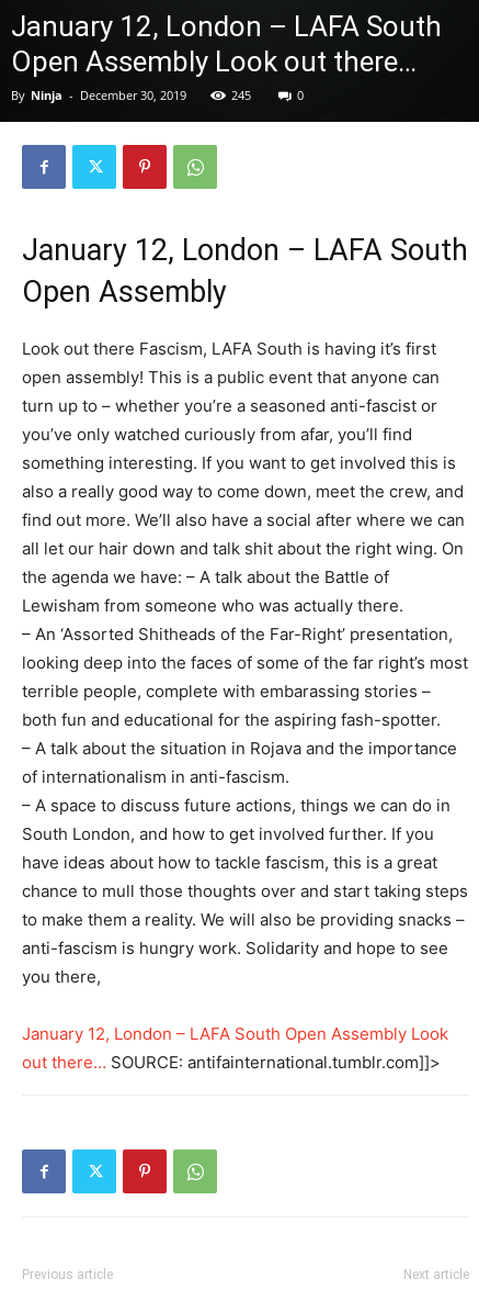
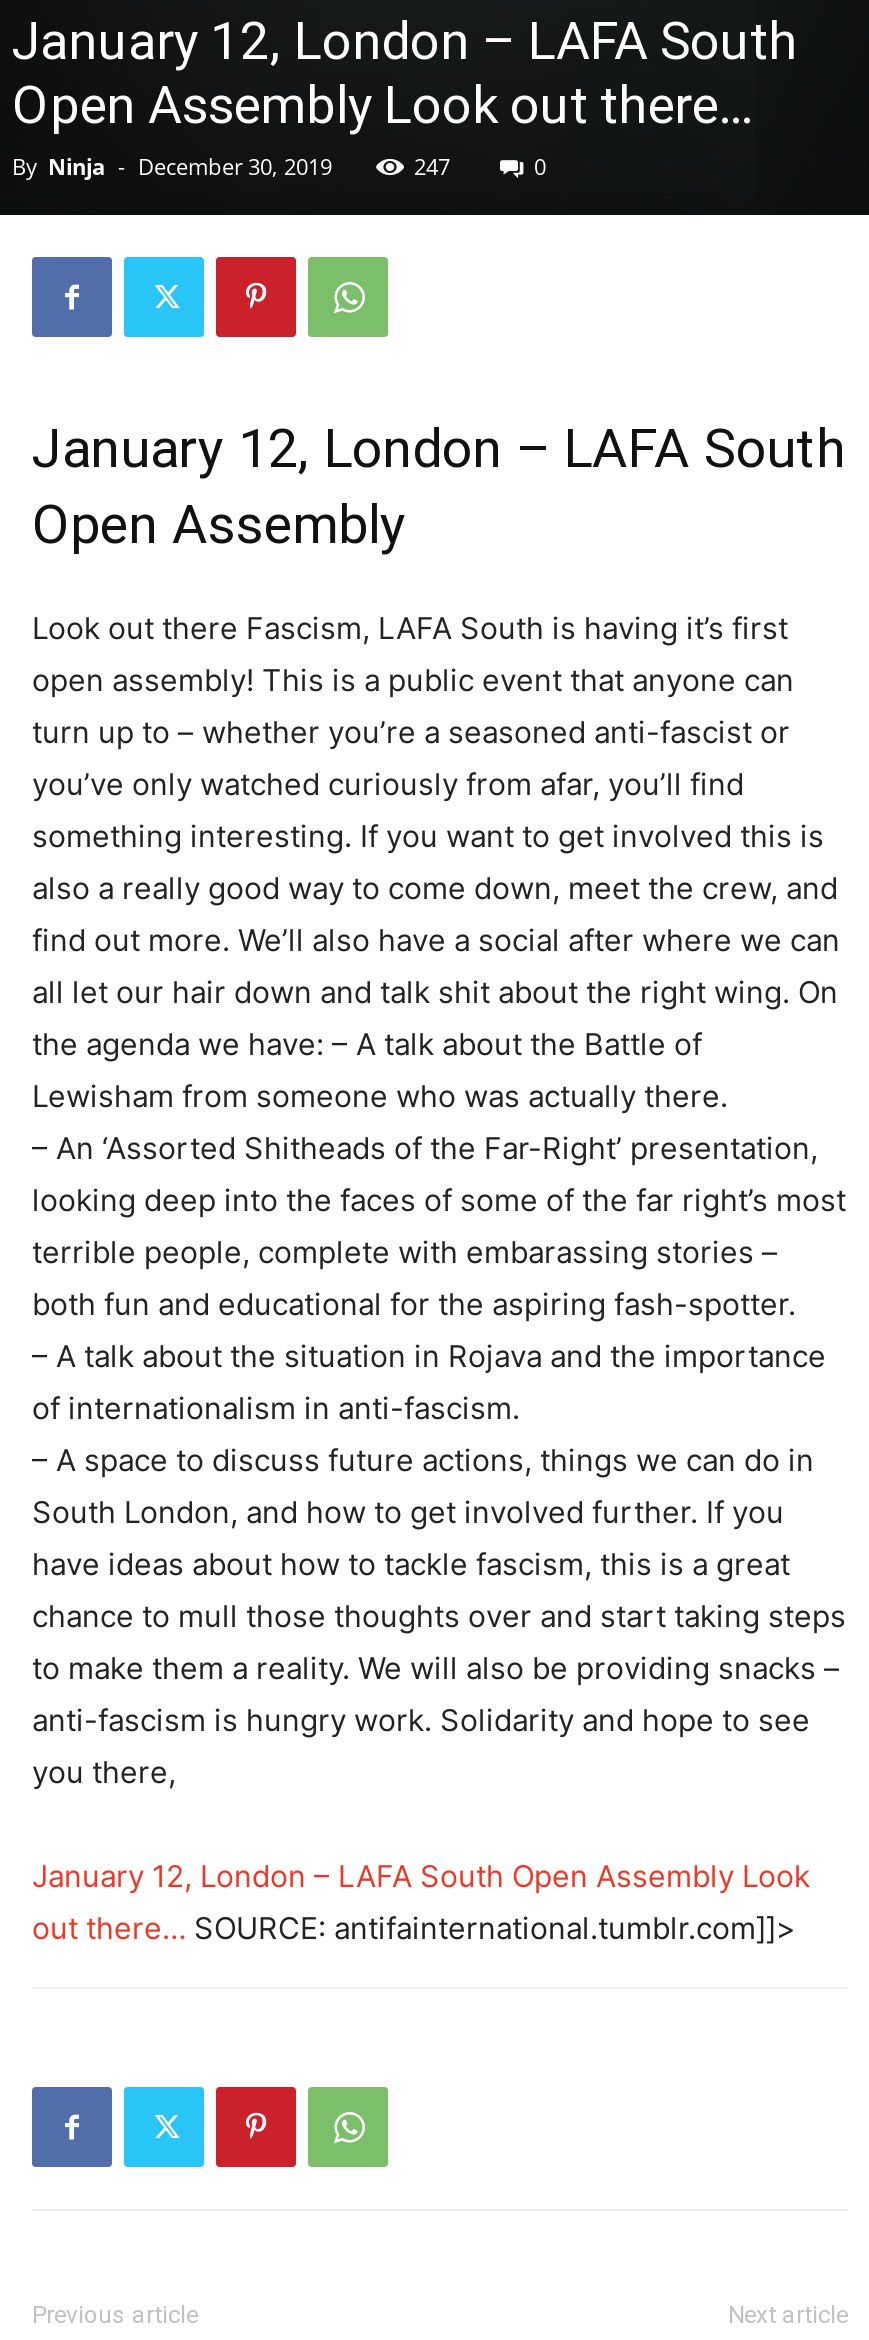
[231,87,251,103] 245 -> [414,151,450,181] 247

